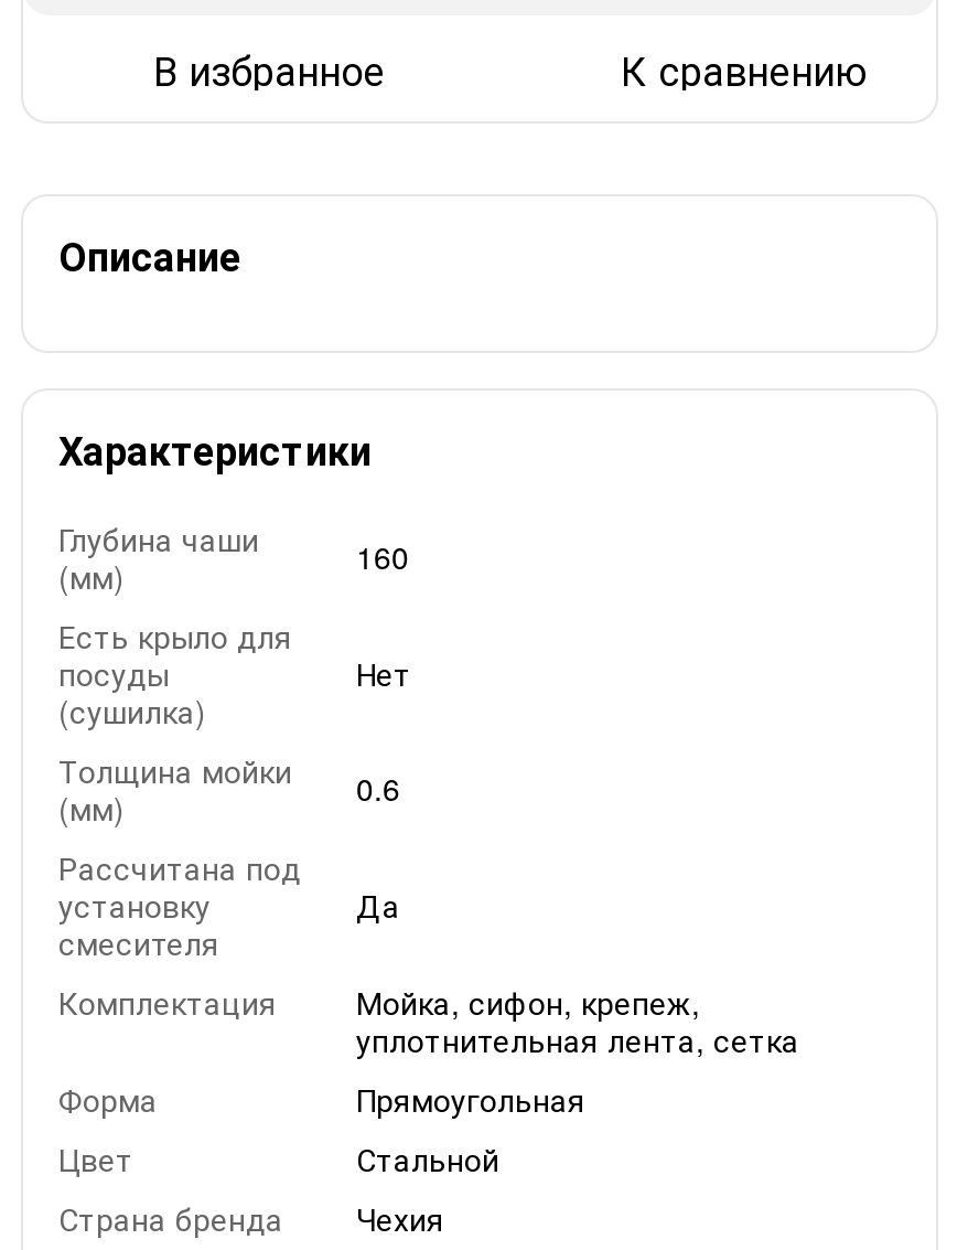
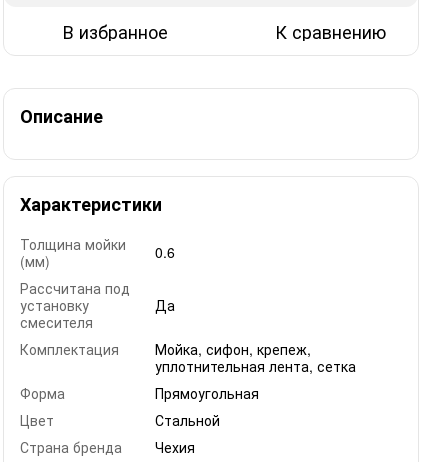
[58,516,409,732] Глубина чаши | (мм) | 160 | Есть крыло для | посуды | (сушилка) -> none
[356,650,411,695] Нет -> none

